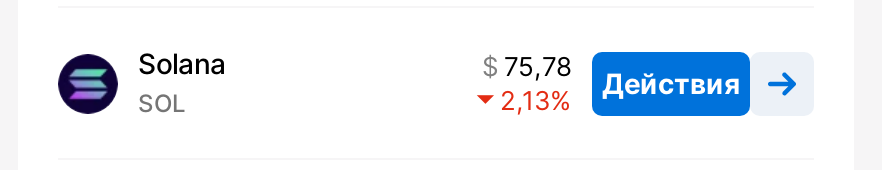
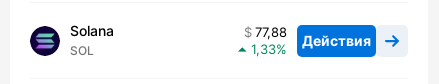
[504,51,740,100] 75,78 Действия -> [255,24,371,49] 77,88 Действия
[500,85,550,117] 2,13 -> [251,41,276,57] 1,33

